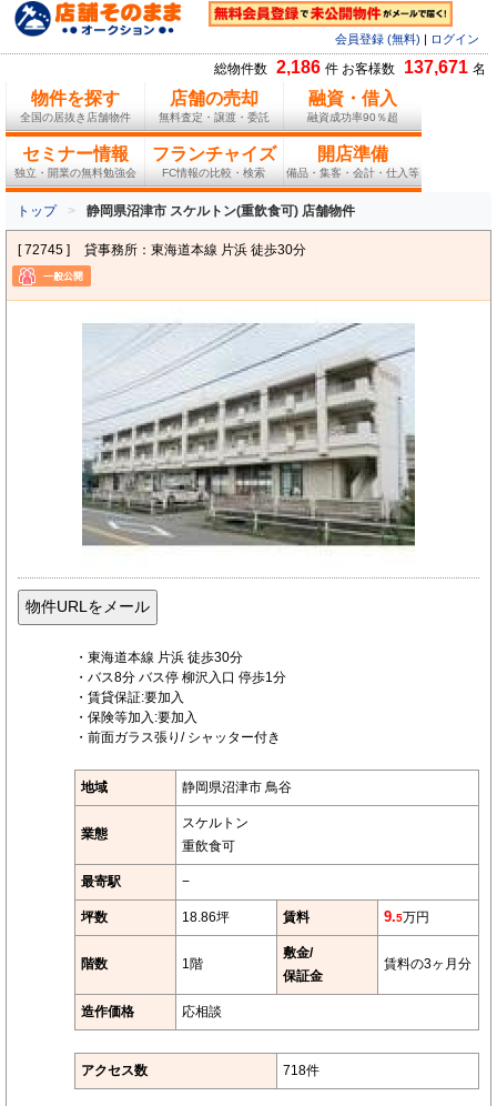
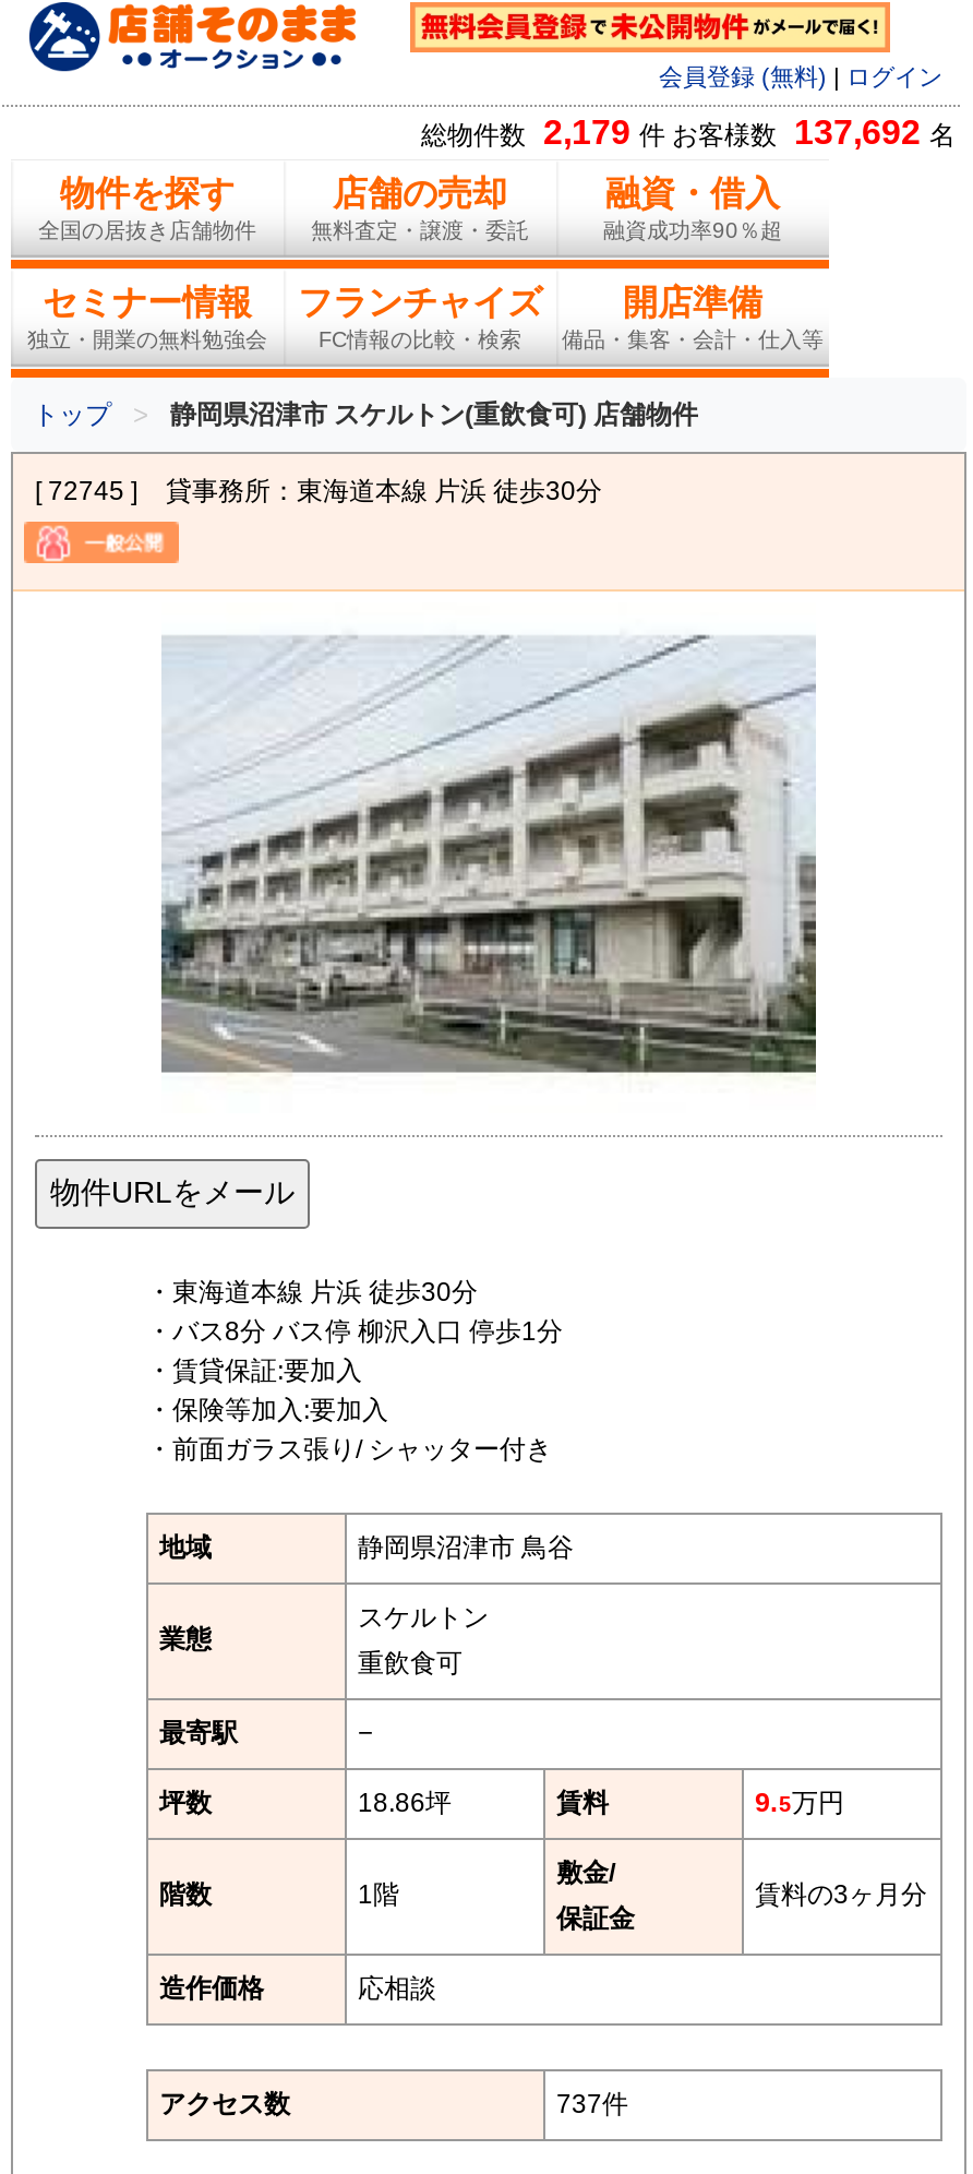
[214,58,486,77] 総物件数 2,186 件 お客様数 137,671 名 -> [421,115,956,152] 総物件数 2,179 件 お客様数 137,692 名
[283,1063,319,1079] 718件 -> [556,2090,628,2120] 737件

